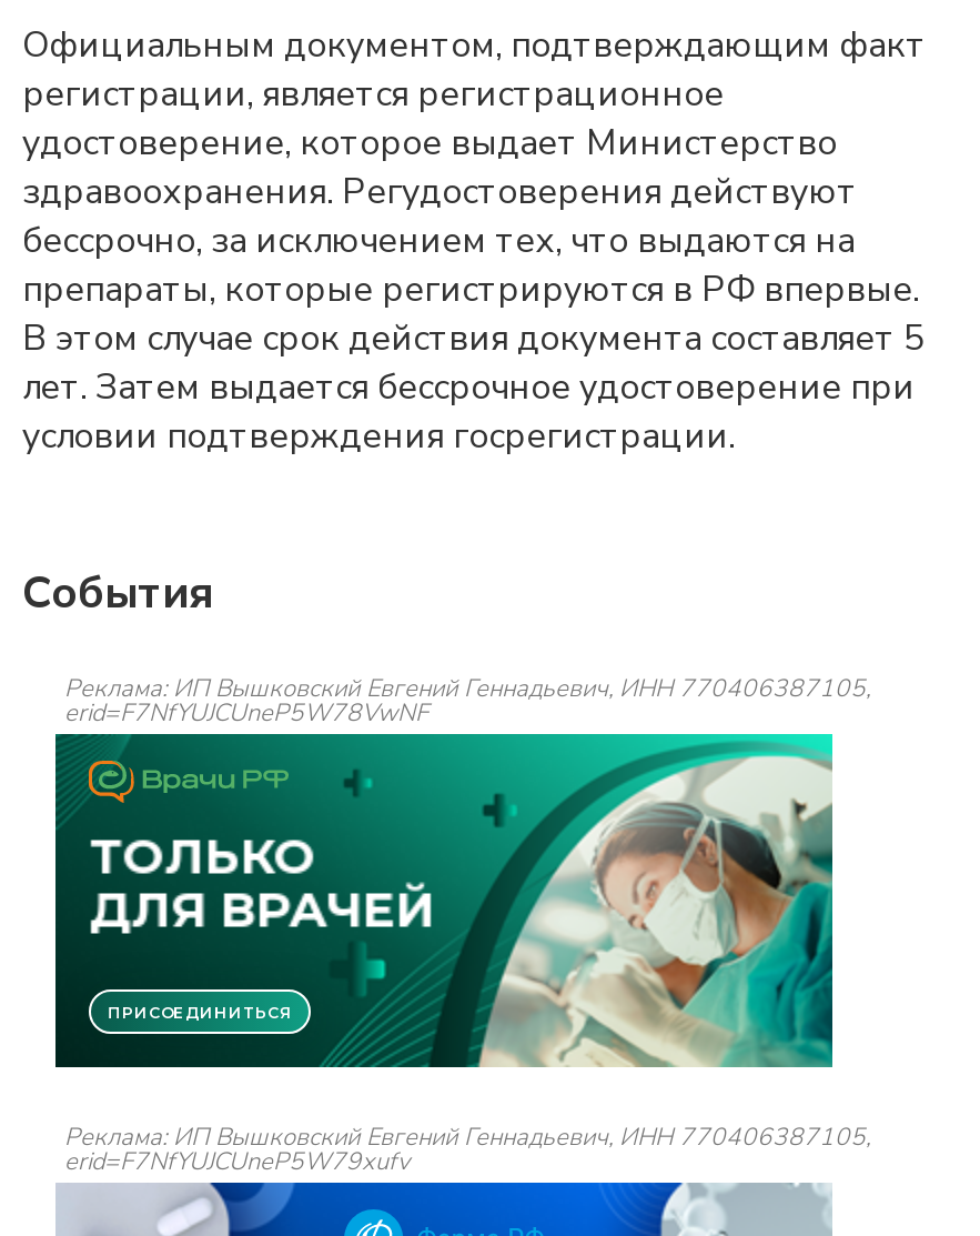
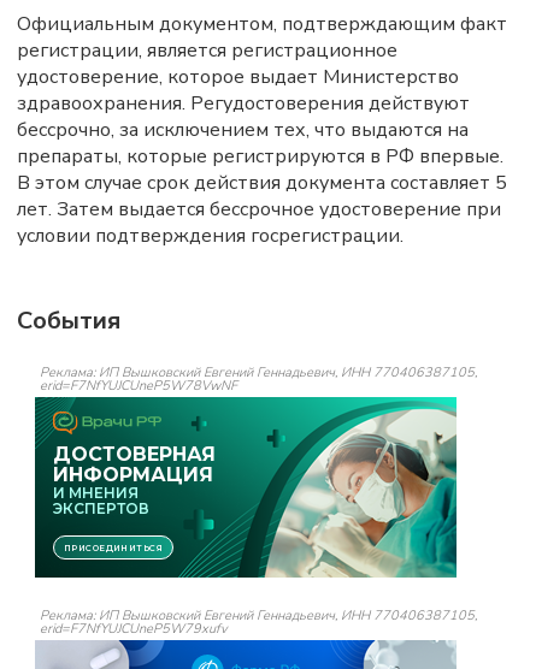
[89,825,433,949] [image] -> [53,445,238,515] [image]

